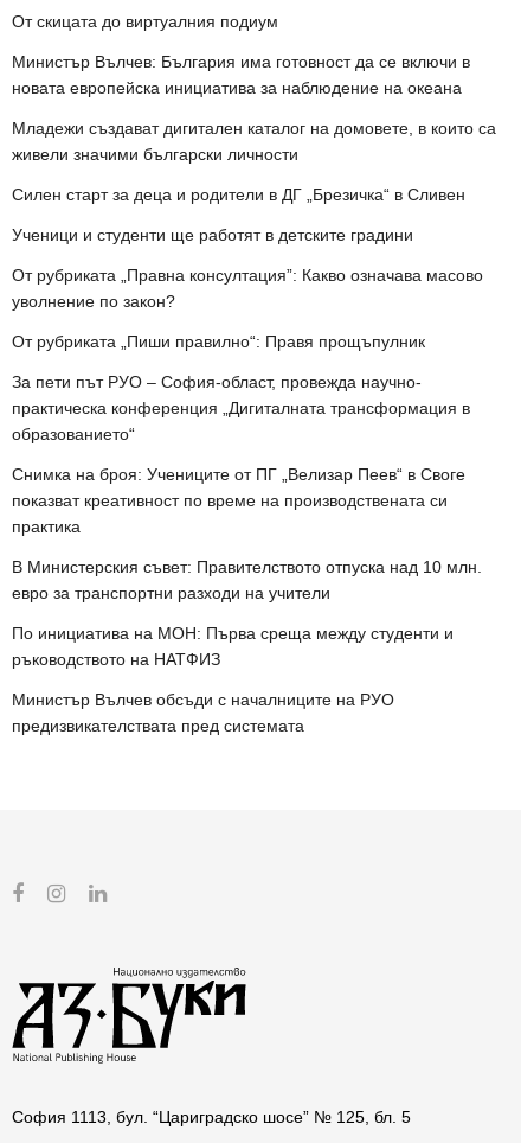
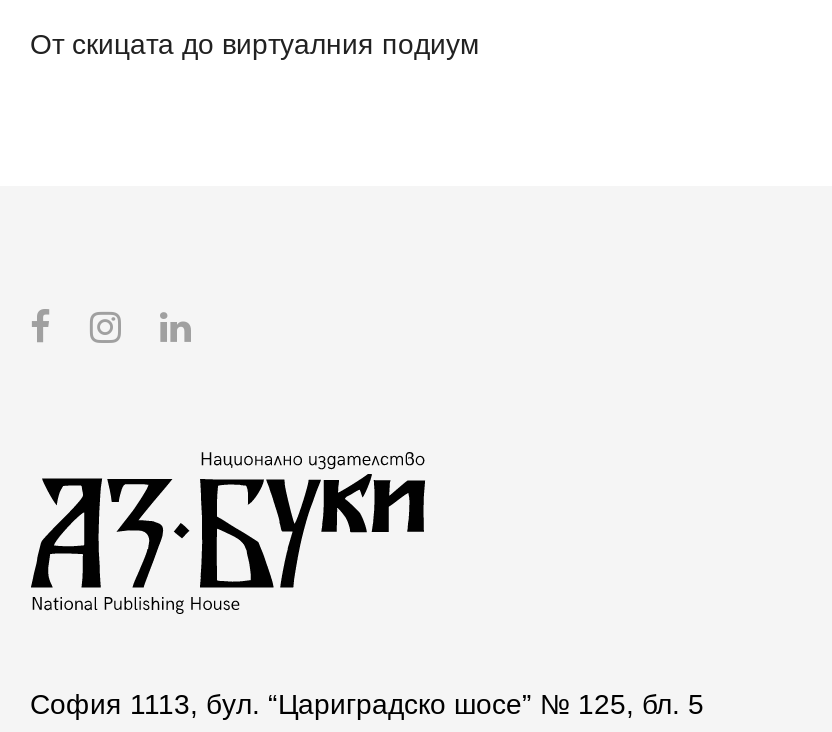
[12,52,496,735] Министър Вълчев: България има готовност да се включи в | новата европейска инициатива за наблюдение на океана | Младежи създават дигитален каталог на домовете, в които са | живели значими български личности | Силен старт за деца и родители в ДГ „Брезичка“ в Сливен | Ученици и студенти ще работят в детските градини | От рубриката „Правна консултация”: Какво означава масово | уволнение по закон? | От рубриката „Пиши правилно“: Правя прощъпулник | За пети път РУО – София-област, провежда научно- | практическа конференция „Дигиталната трансформация в | образованието“ | Снимка на броя: Учениците от ПГ „Велизар Пеев“ в Своге | показват креативност по време на производствената си | практика | В Министерския съвет: Правителството отпуска над 10 млн. | евро за транспортни разходи на учители | По инициатива на МОН: Първа среща между студенти и | ръководството на НАТФИЗ | Министър Вълчев обсъди с началниците на РУО | предизвикателствата пред системата -> none

